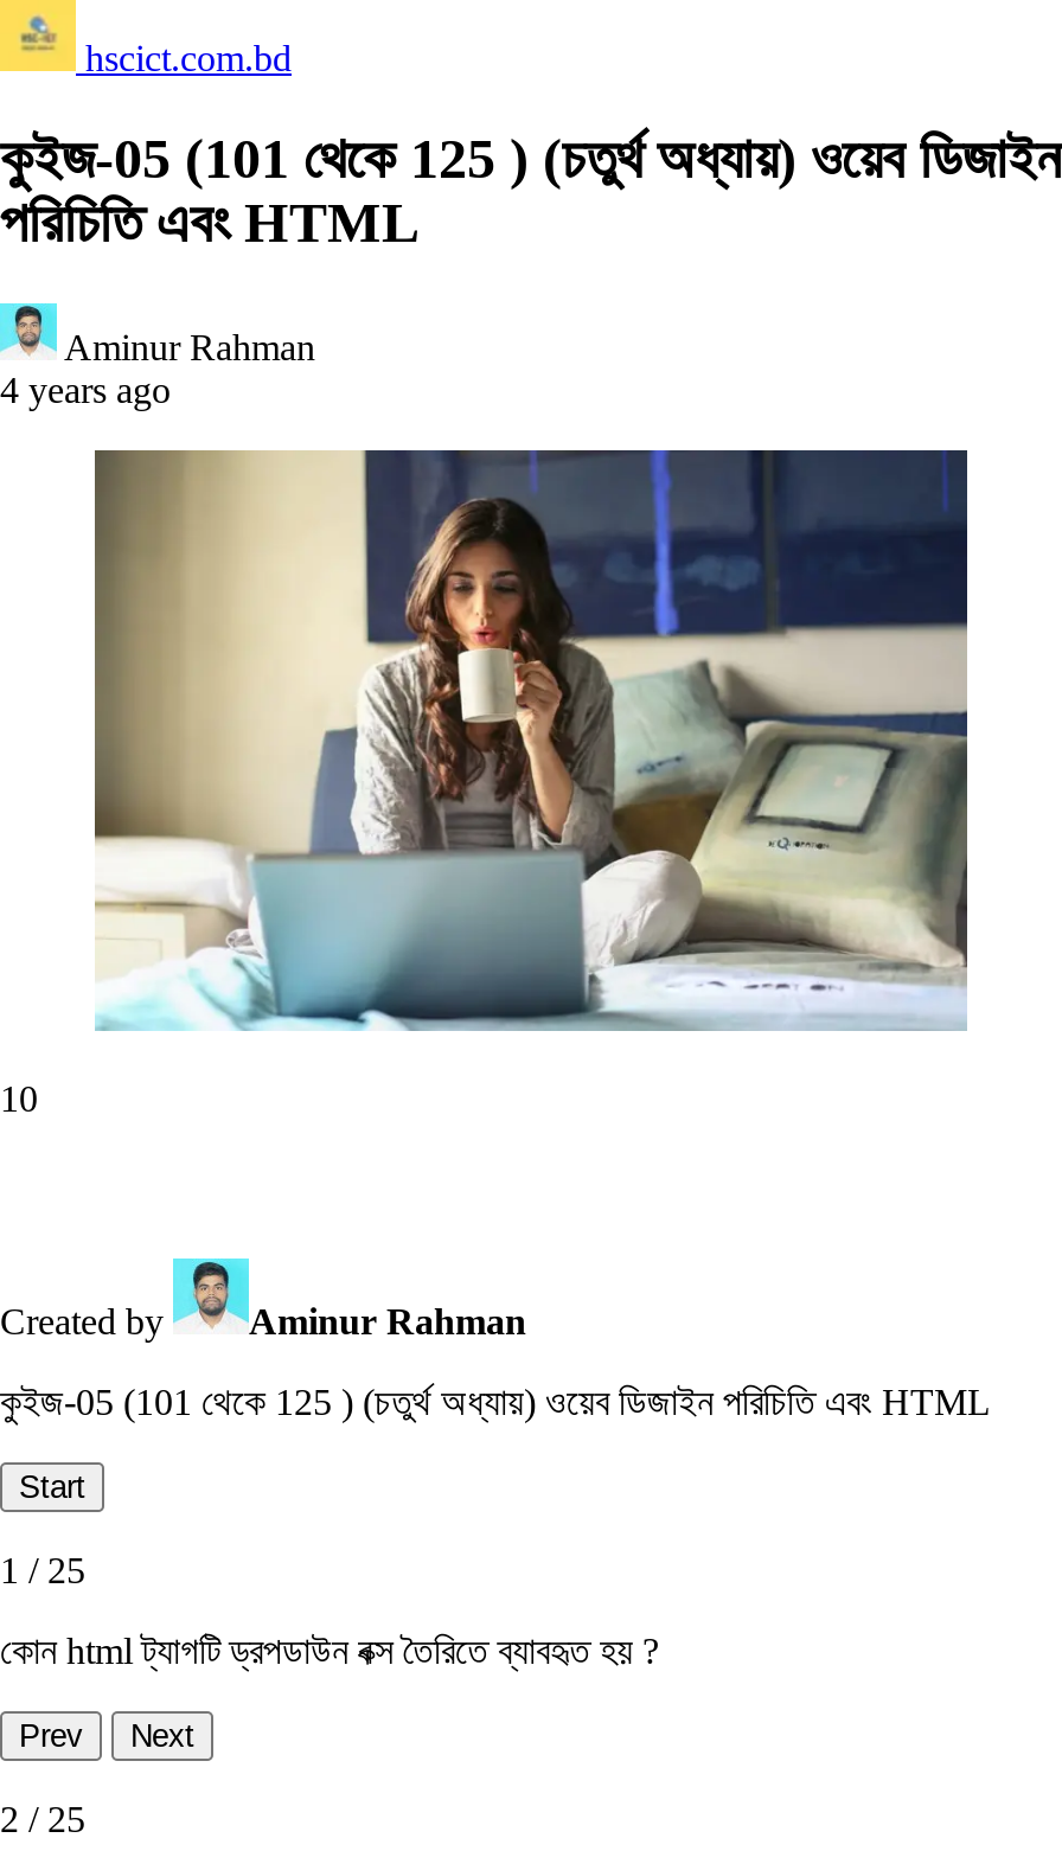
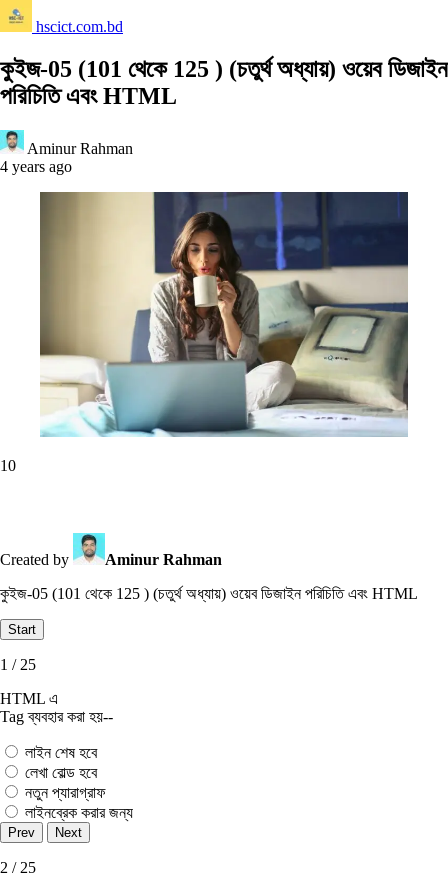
[0,1631,659,1671] কোন html ট্যাগটি ড্রপডাউন বক্স তৈরিতে ব্যাবহৃত হয় ? -> [0,690,133,821] HTML এ | Tag ব্যবহার করা হয়-- | লাইন শেষ হবে | লেখা বােল্ড হবে | নতুন প্যারাগ্রাফ | লাইনব্রেক করার জন্য

